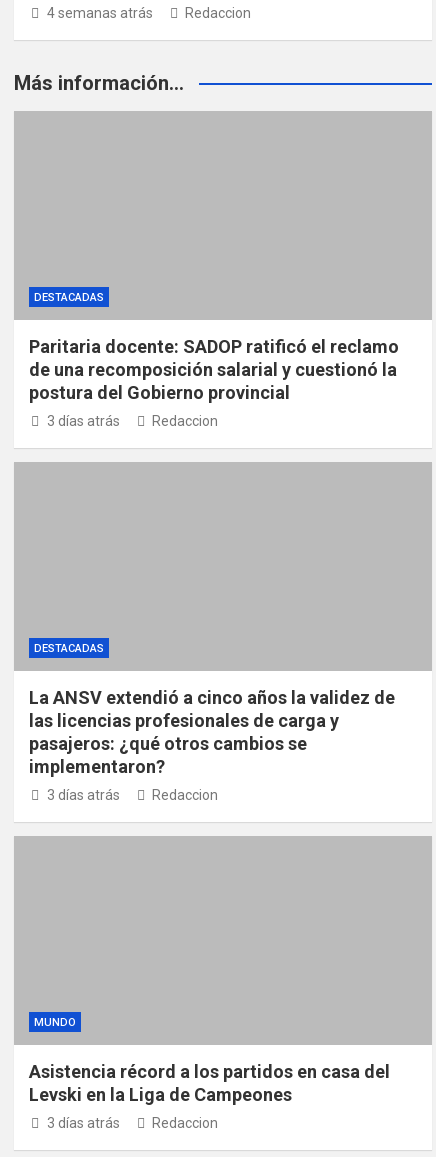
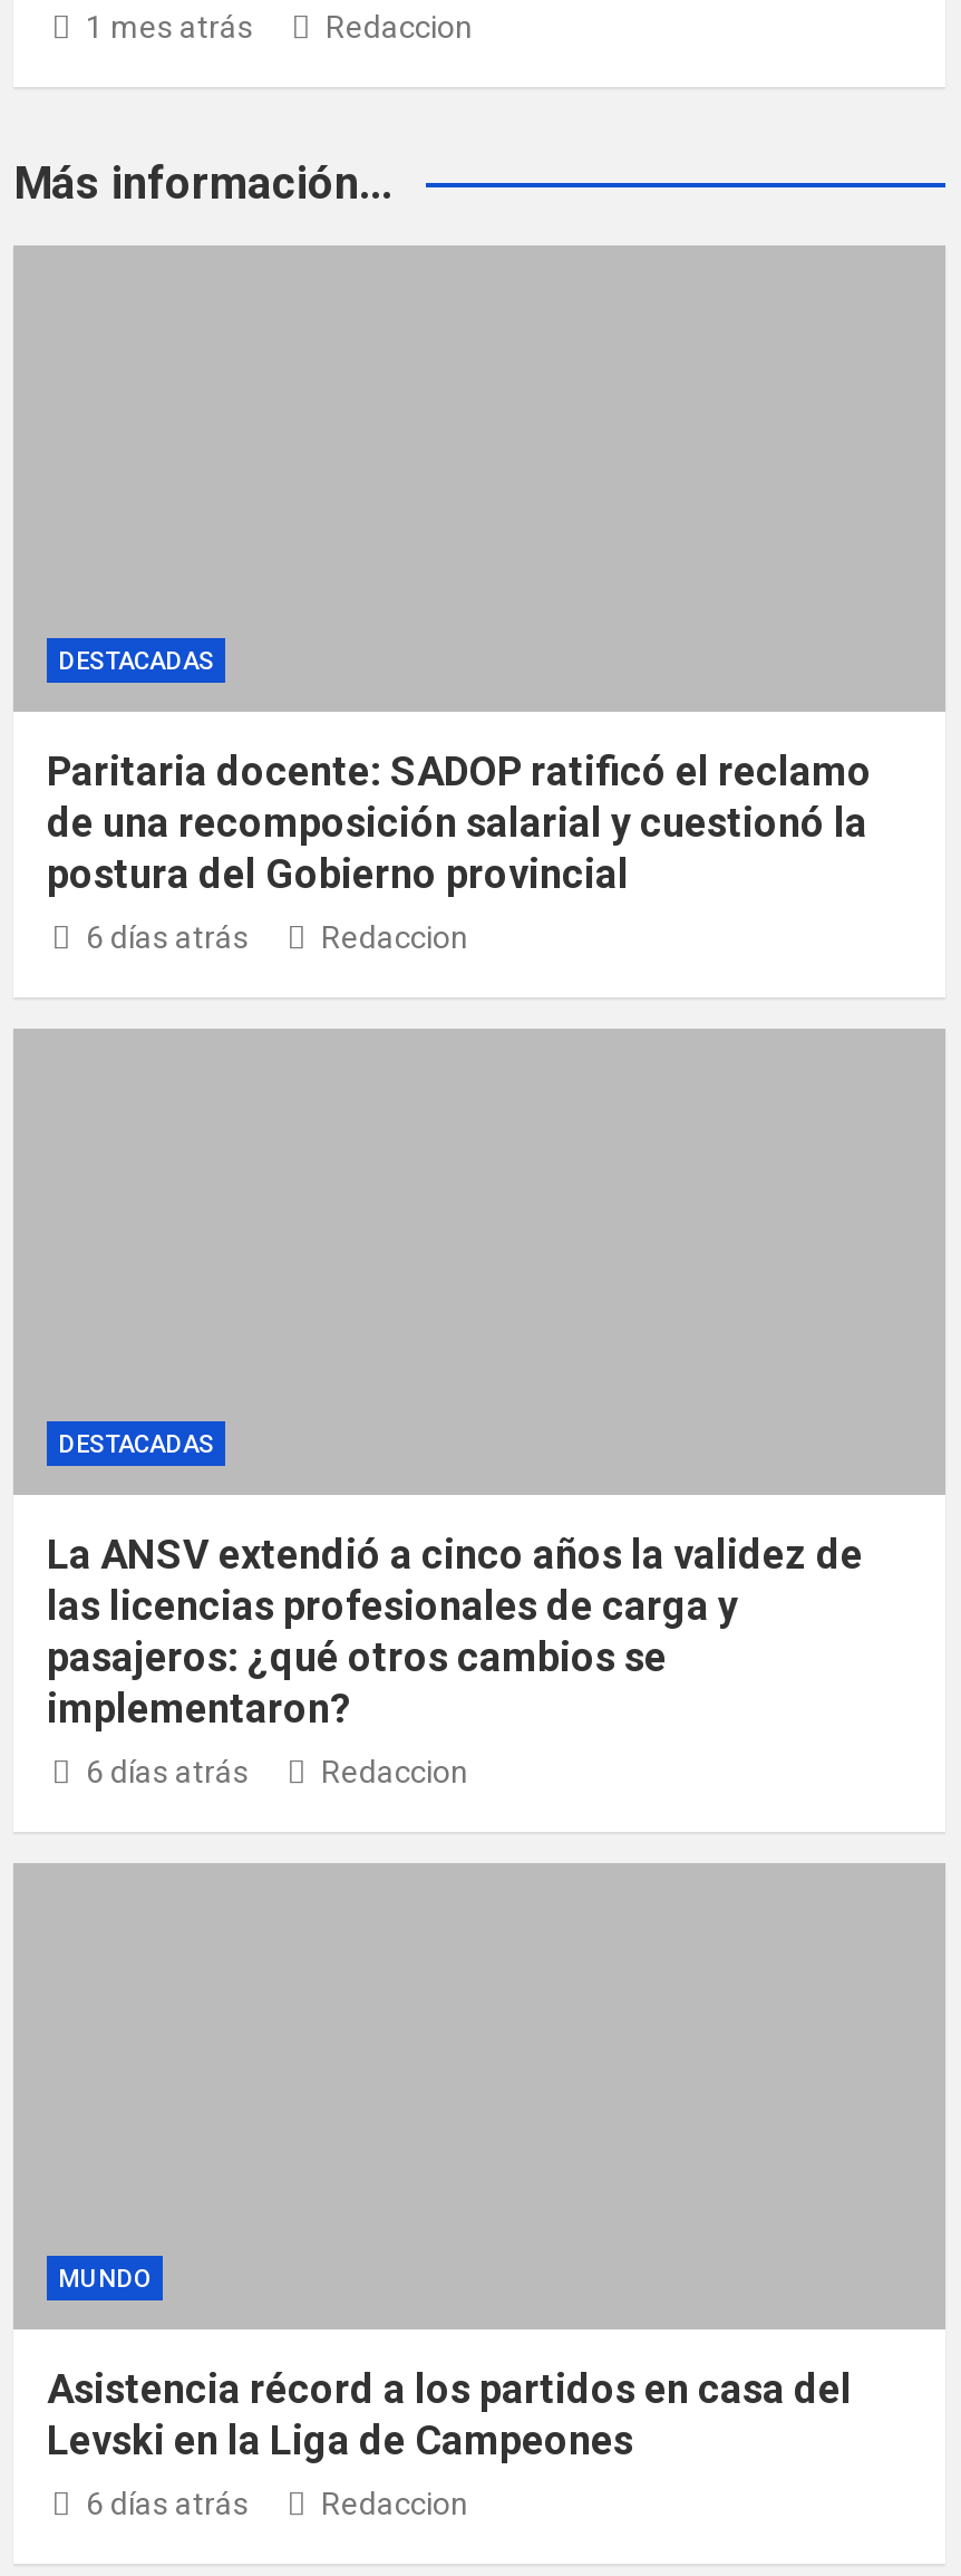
[46,5,152,21] 4 semanas atrás -> [86,10,253,45] 1 mes atrás
[46,413,119,429] 3 días atrás -> [86,920,249,956] 6 días atrás
[46,787,119,803] 3 días atrás -> [86,1754,249,1790] 6 días atrás
[46,1115,119,1131] 3 días atrás -> [86,2486,249,2522] 6 días atrás

